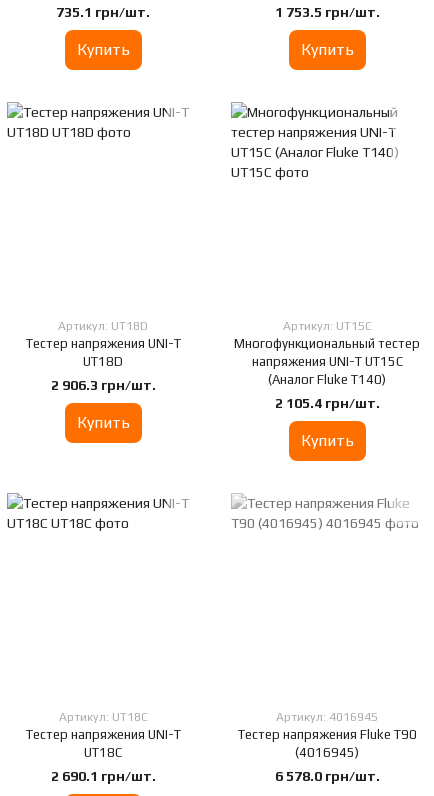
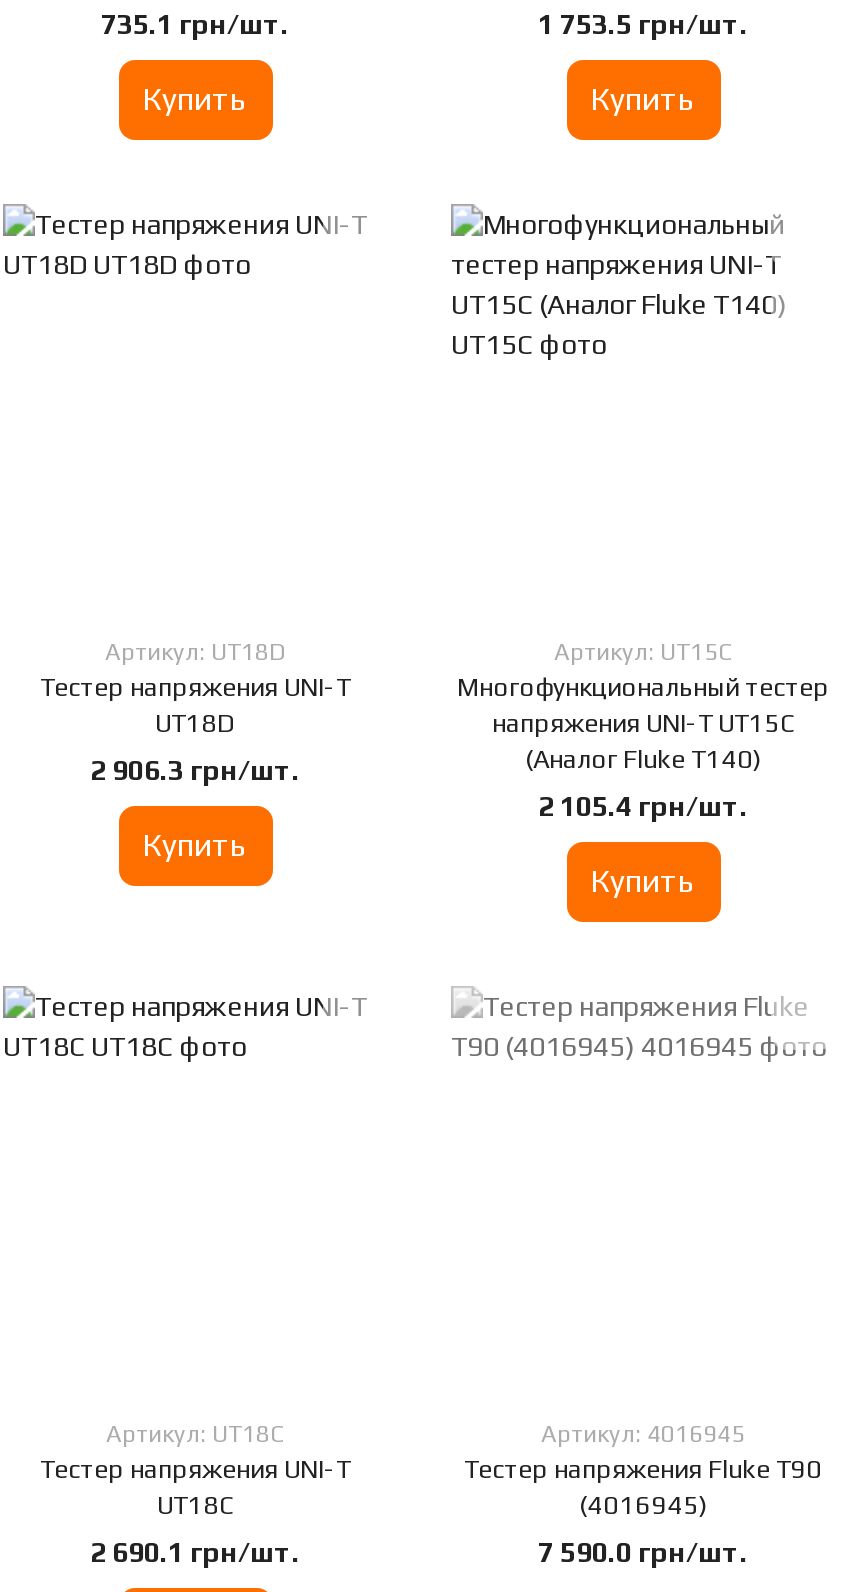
[274,768,379,784] 6 578.0 грн/шт. -> [538,1536,748,1568] 7 590.0 грн/шт.

